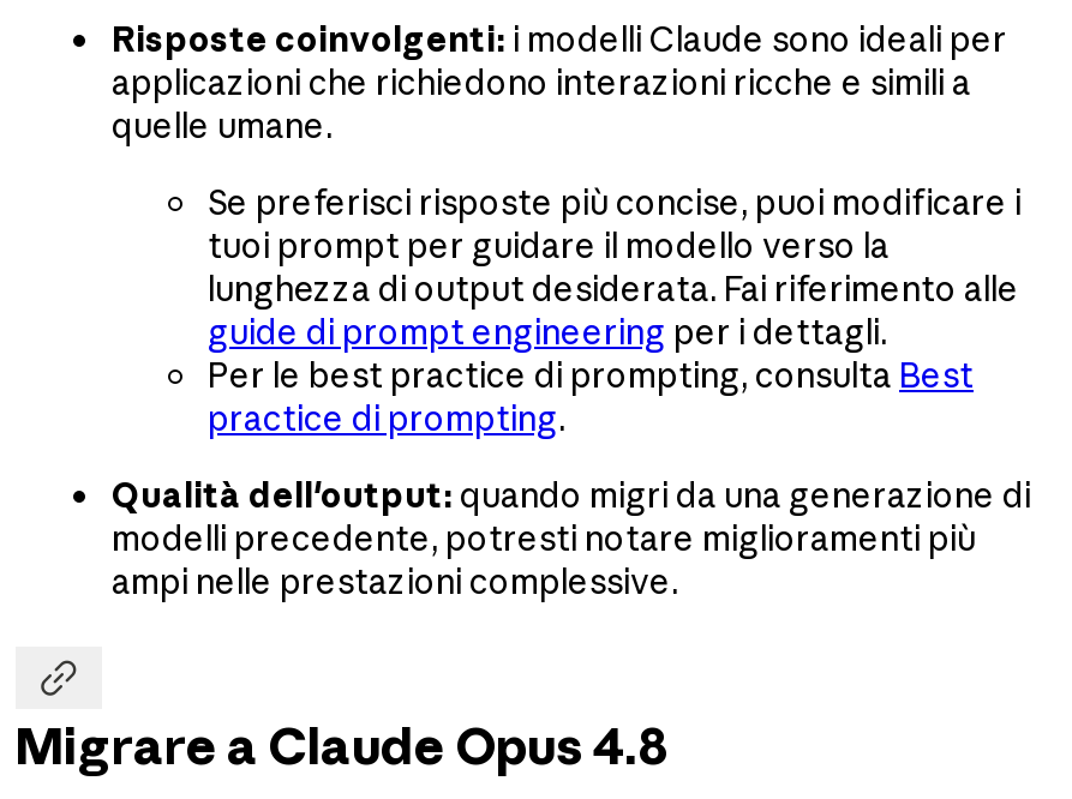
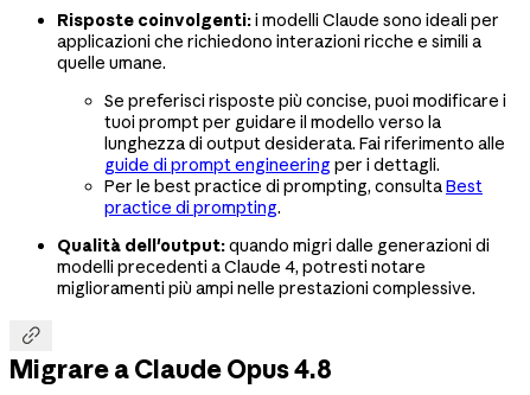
[112,475,1031,604] Qualità dell'output: quando migri da una generazione di | modelli precedente, potresti notare miglioramenti più | ampi nelle prestazioni complessive. -> [57,235,490,299] Qualità dell'output: quando migri dalle generazioni di | modelli precedenti a Claude 4, potresti notare | miglioramenti più ampi nelle prestazioni complessive.

